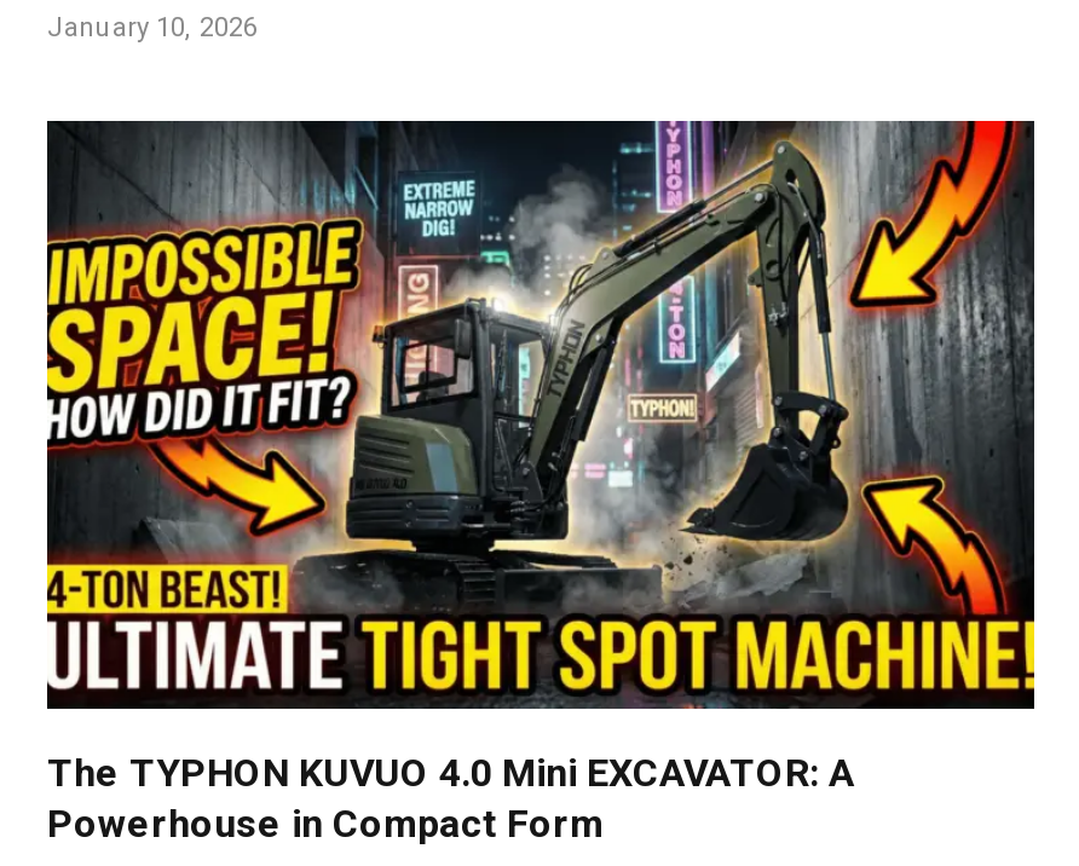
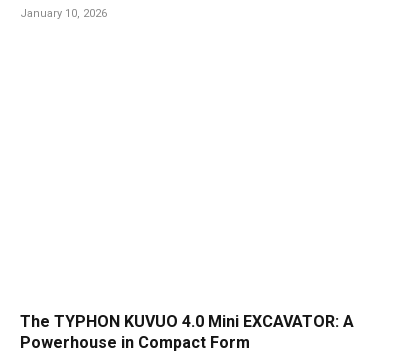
[45,119,1037,711] [image] -> none

